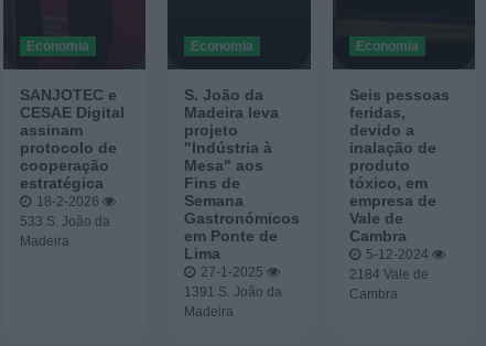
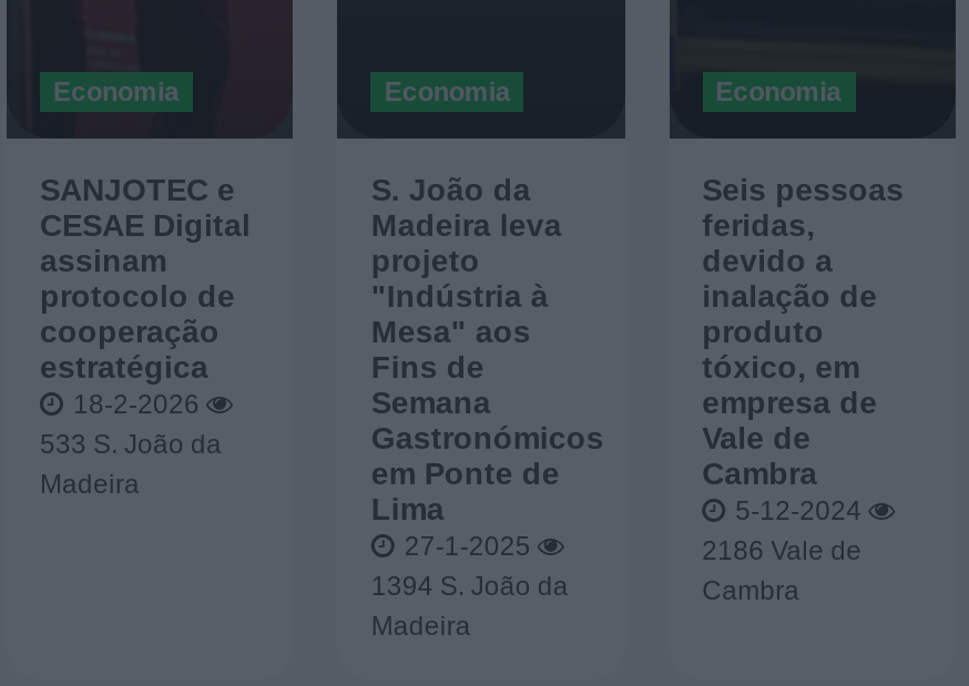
[349,266,428,282] 2184 Vale de -> [702,536,862,567] 2186 Vale de
[184,284,282,299] 1391 S. João da -> [371,571,568,602] 1394 S. João da

